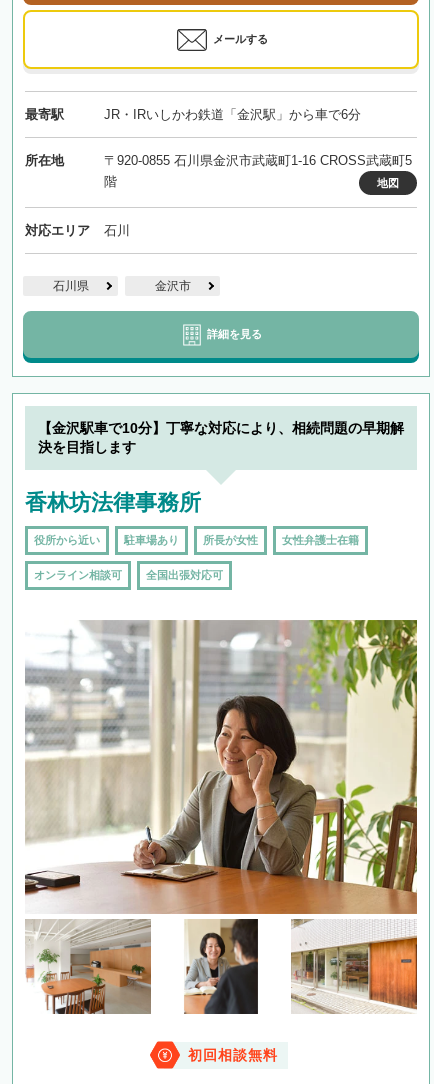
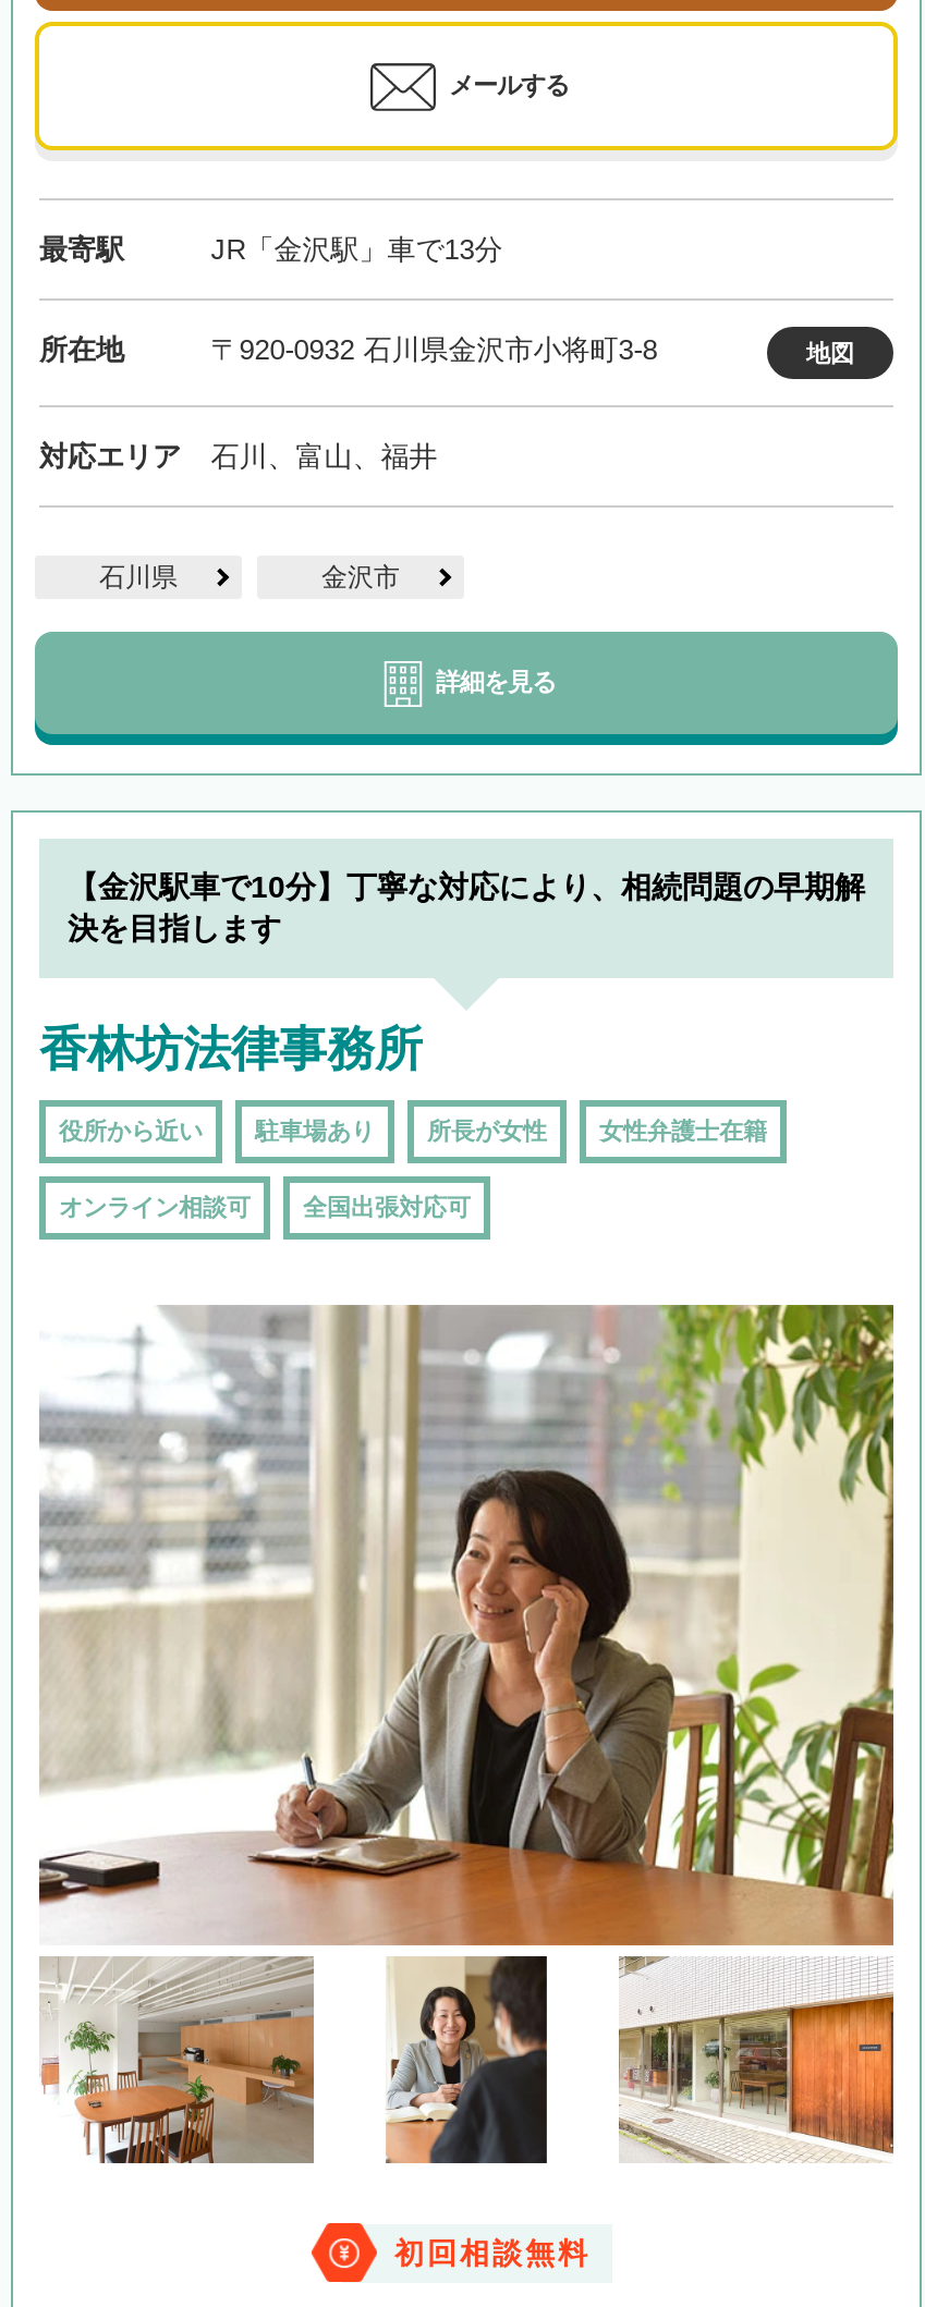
[104,107,361,122] JR・IRいしかわ鉄道「金沢駅」から車で6分 -> [211,234,503,266] JR「金沢駅」車で13分
[104,153,412,189] 〒920-0855 石川県金沢市武蔵町1-16 CROSS武蔵町5 | 階 -> [211,334,657,367] 〒920-0932 石川県金沢市小将町3-8
[104,223,130,238] 石川 -> [211,441,437,473] 石川、富山、福井

